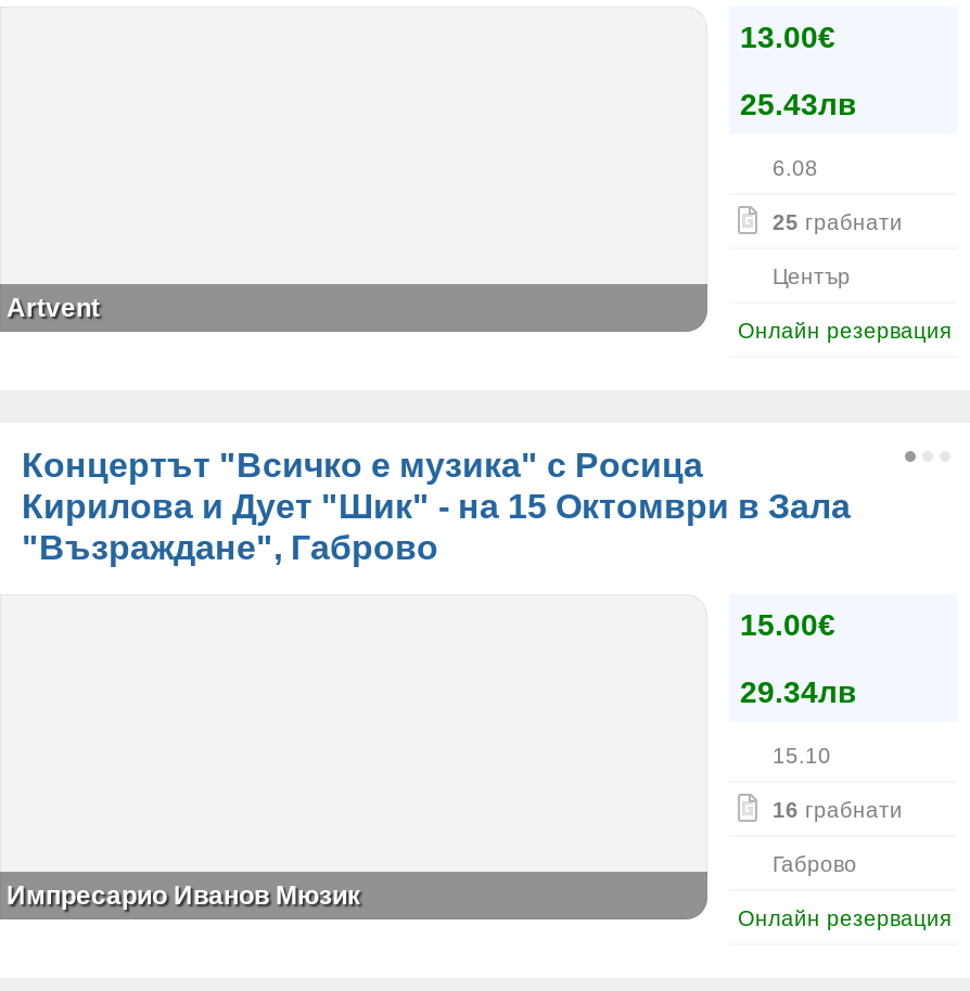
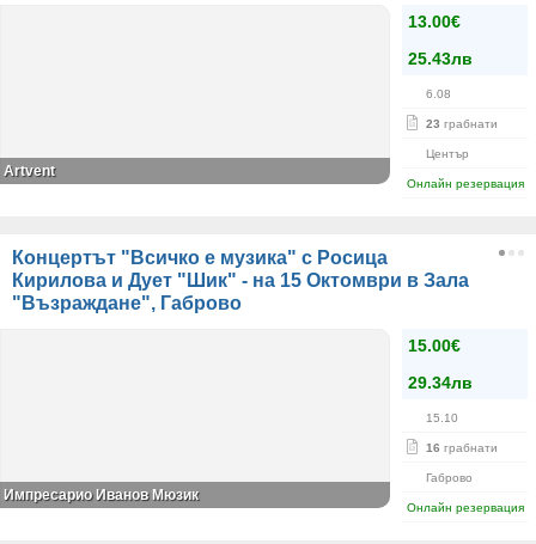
[773,210,903,234] 25 грабнати -> [426,117,498,130] 23 грабнати

